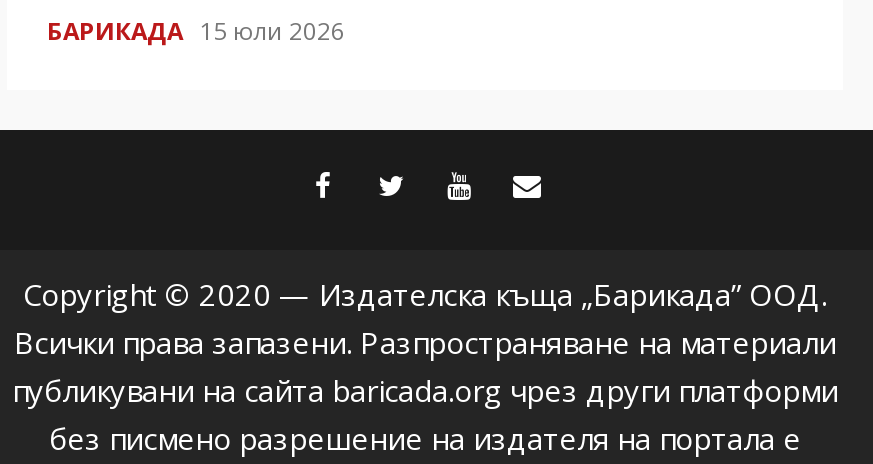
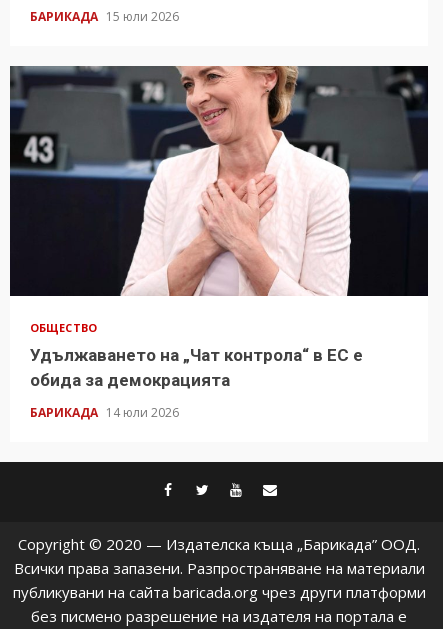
none -> [9,65,429,421] [image] | ОБЩЕСТВО | Удължаването на „Чат контрола“ в ЕС е | обида за демокрацията | БАРИКАДА 14 юли 2026

